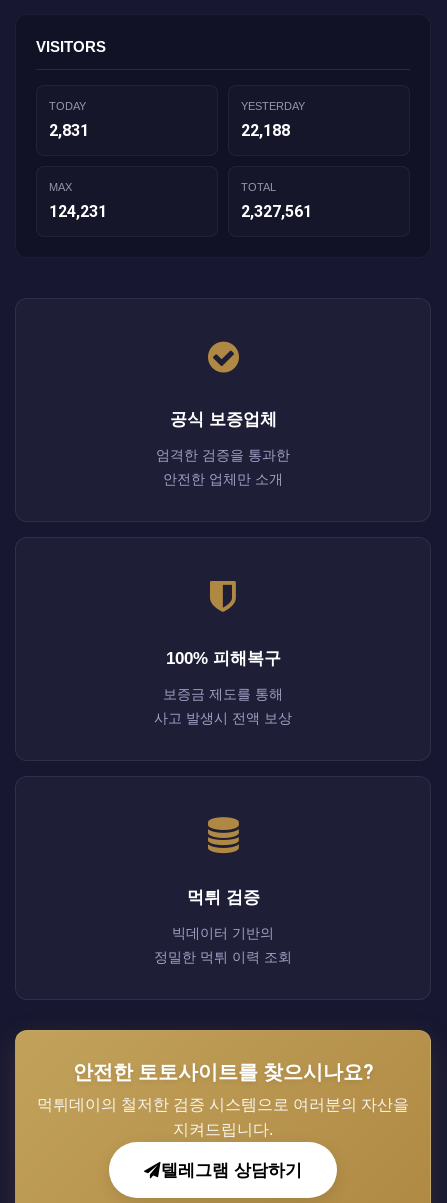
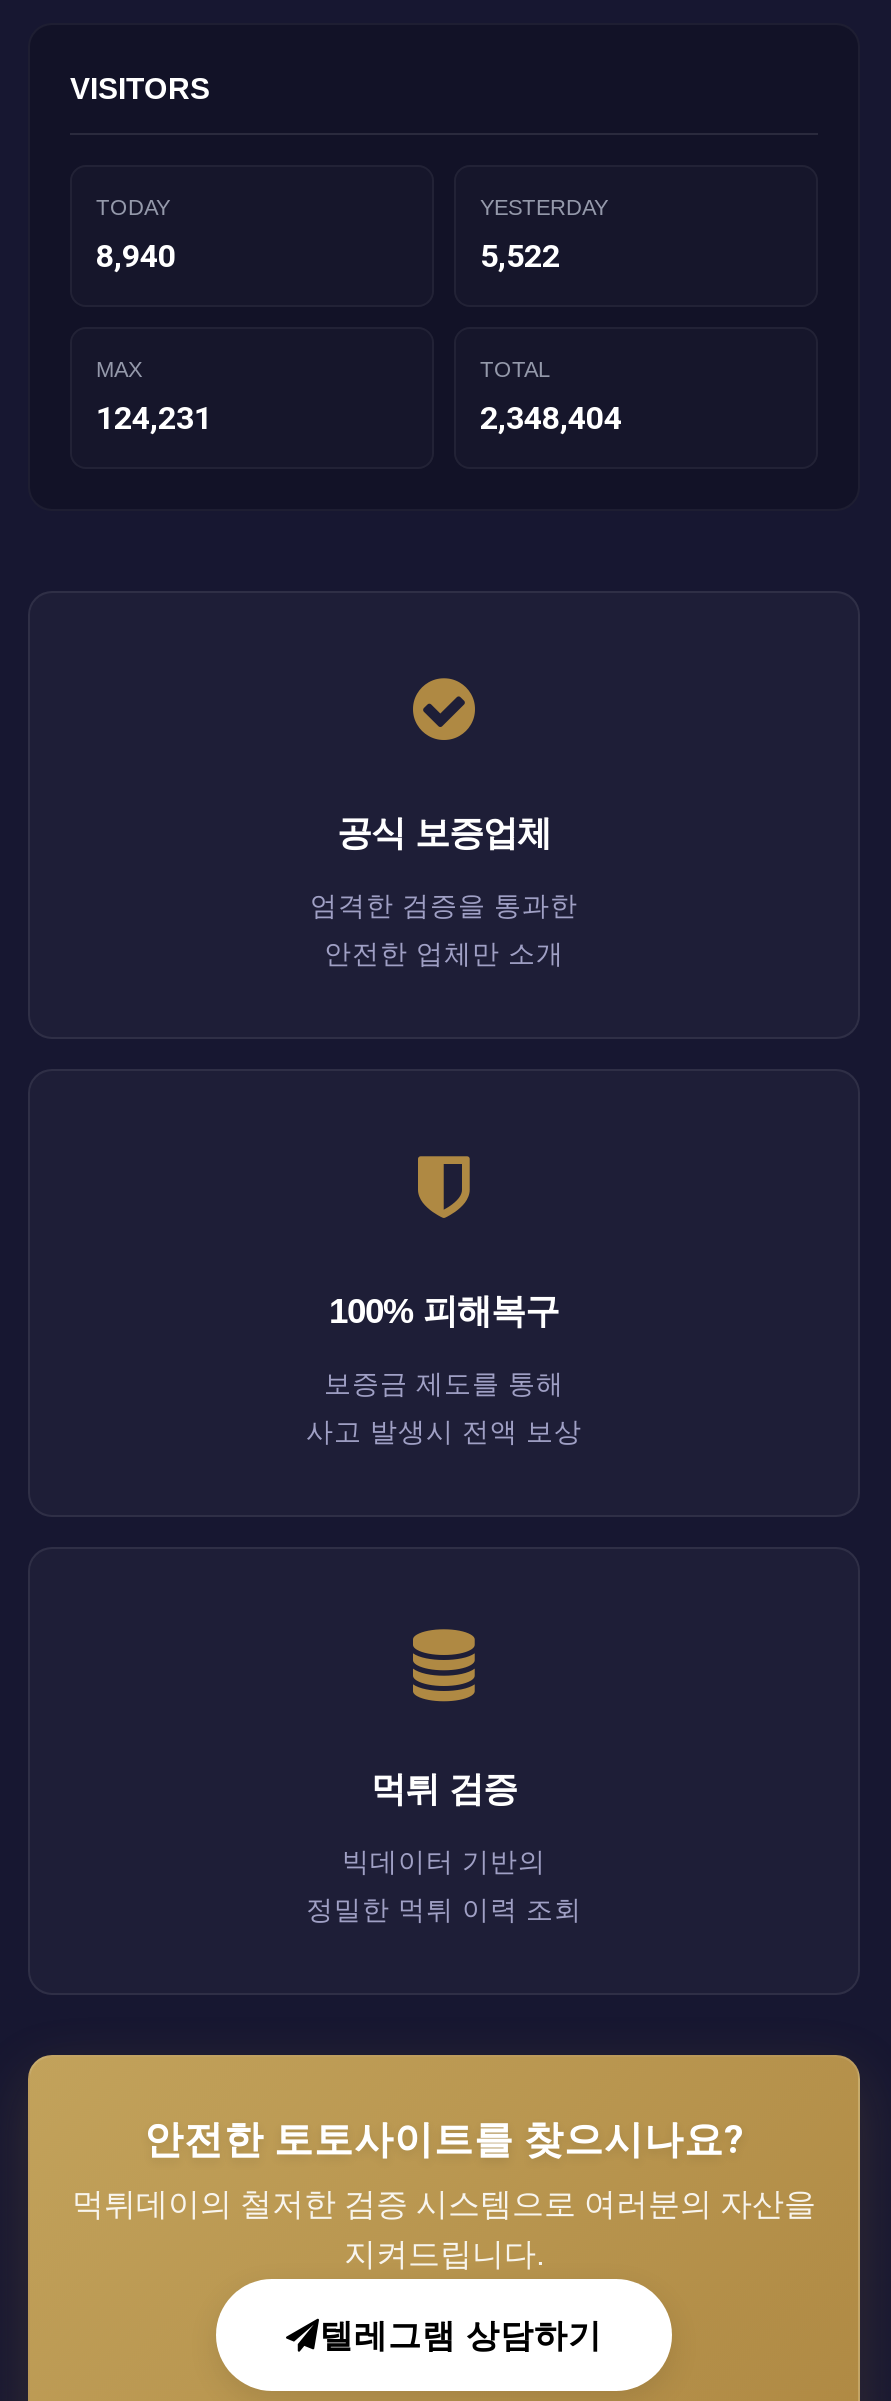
[49,121,89,140] 2,831 -> [96,237,176,275] 8,940
[241,121,290,140] 22,188 -> [480,237,560,275] 5,522
[241,202,312,221] 2,327,561 -> [480,399,622,437] 2,348,404

